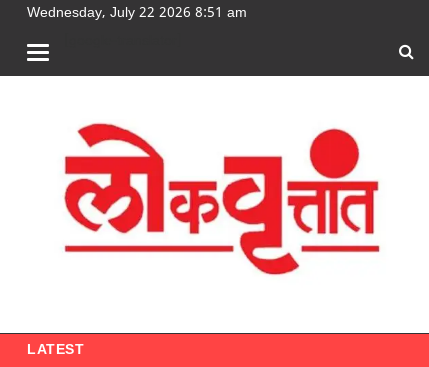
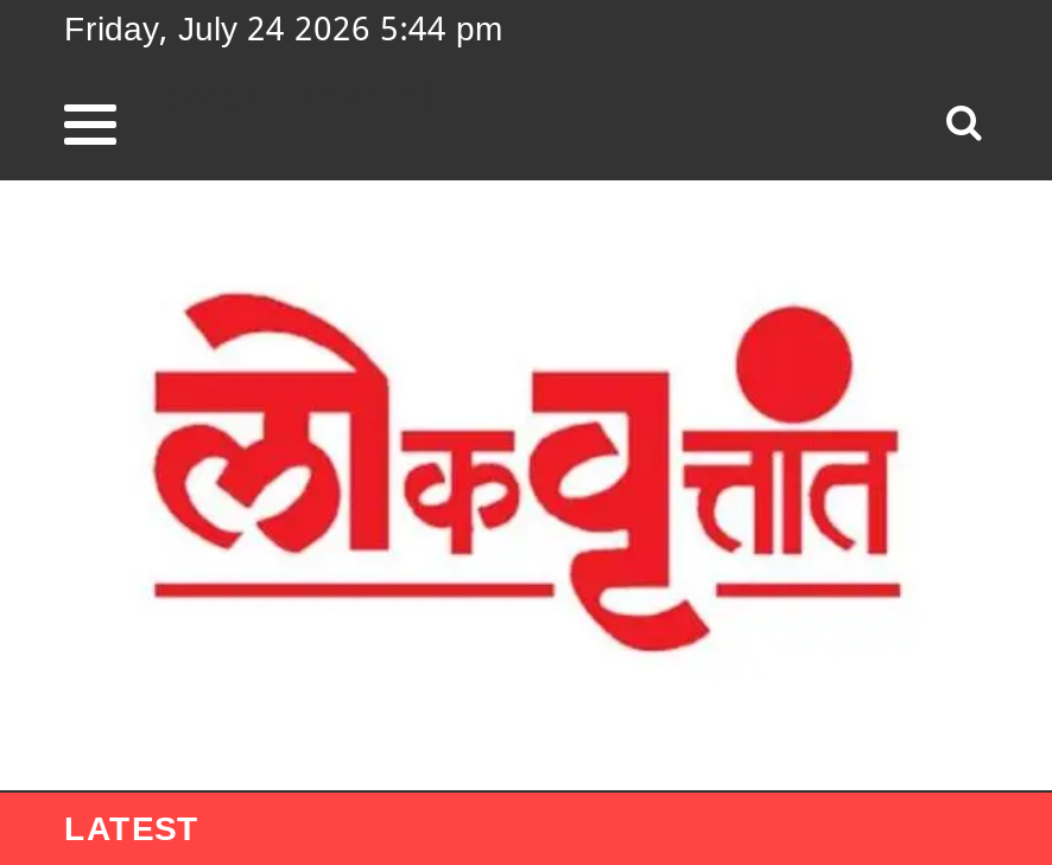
[27,4,247,23] Wednesday, July 22 2026 8:51 am -> [64,9,503,55] Friday, July 24 2026 5:44 pm

